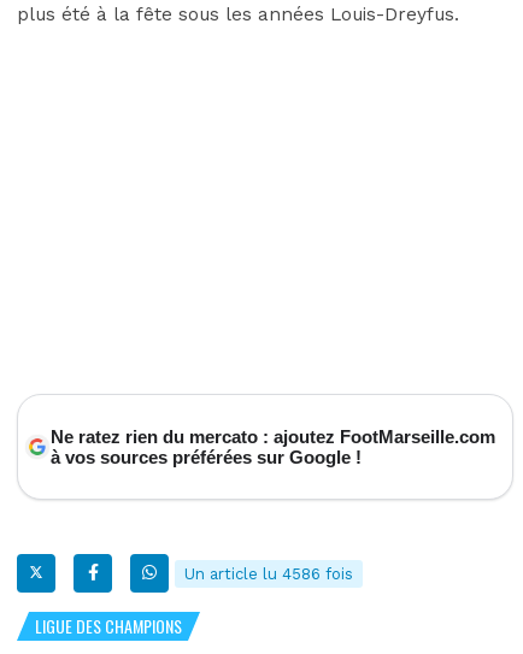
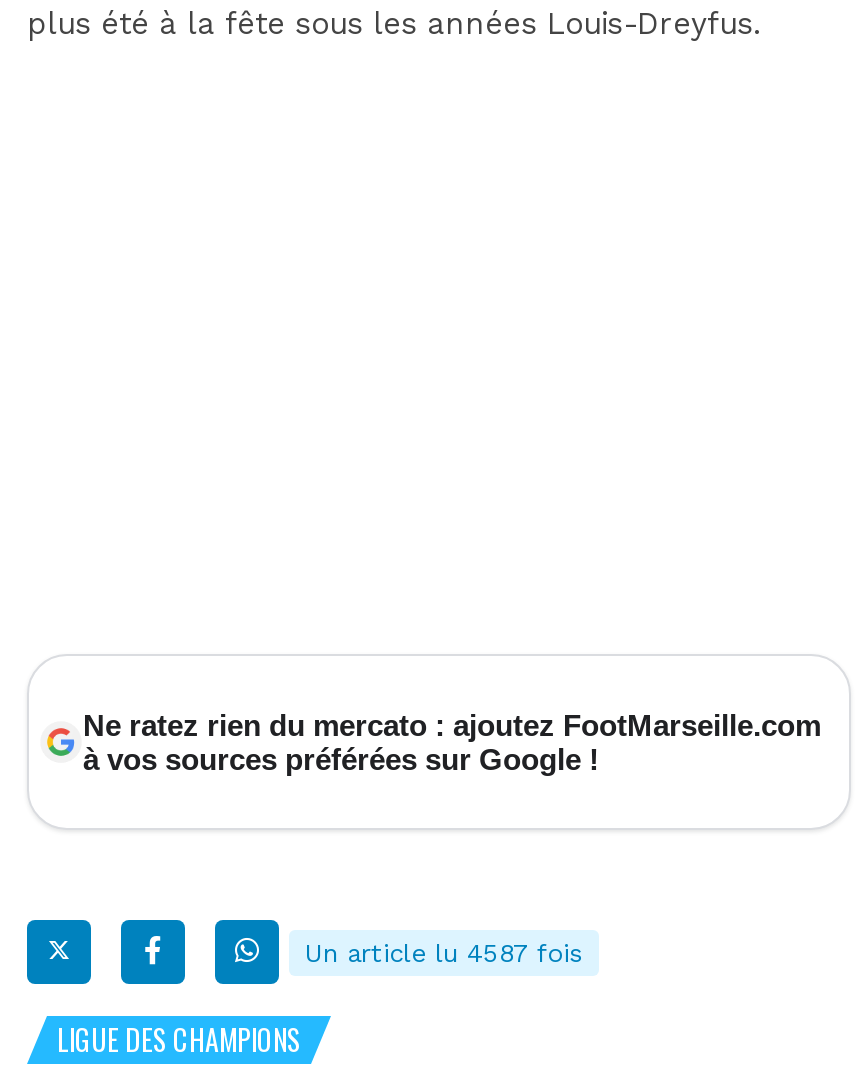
[184,564,353,582] Un article lu 4586 fois -> [305,937,583,967] Un article lu 4587 fois

